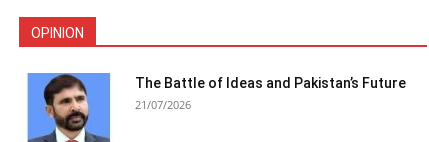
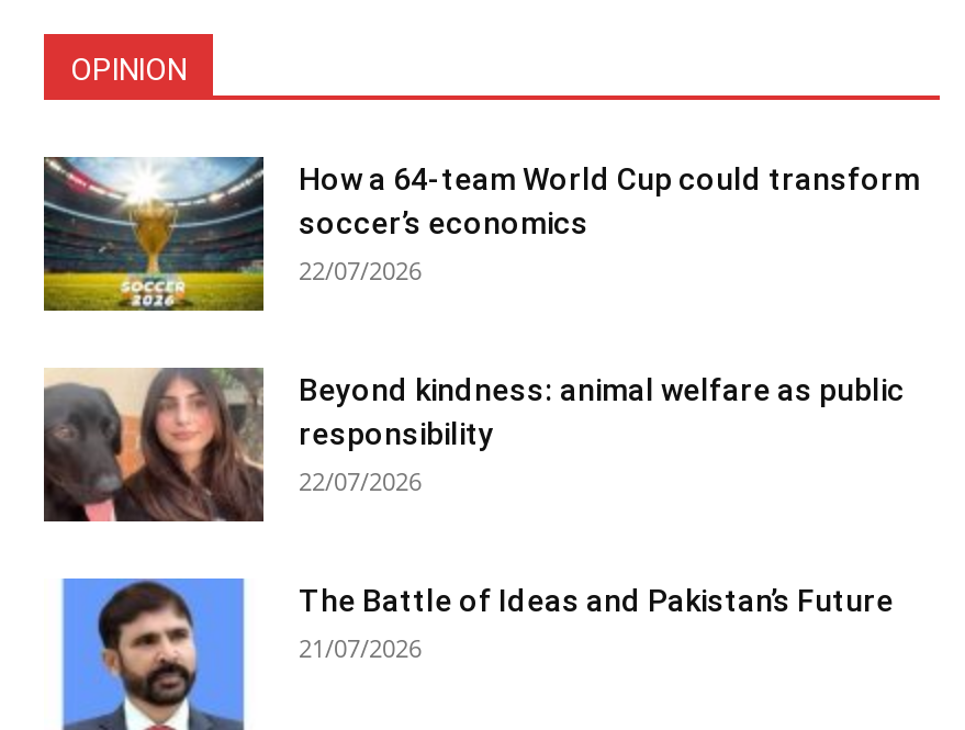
none -> [42,155,920,497] [image] | How a 64-team World Cup could transform | soccer’s economics | 22/07/2026 | Beyond kindness: animal welfare as public | responsibility | 22/07/2026
none -> [42,366,266,524] [image]

